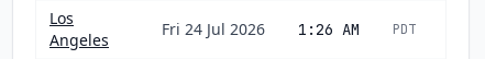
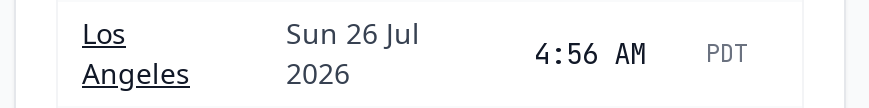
[162,19,360,39] Fri 24 Jul 2026 | 1:26 AM -> [286,14,646,92] Sun 26 Jul | 2026 | 4:56 AM

